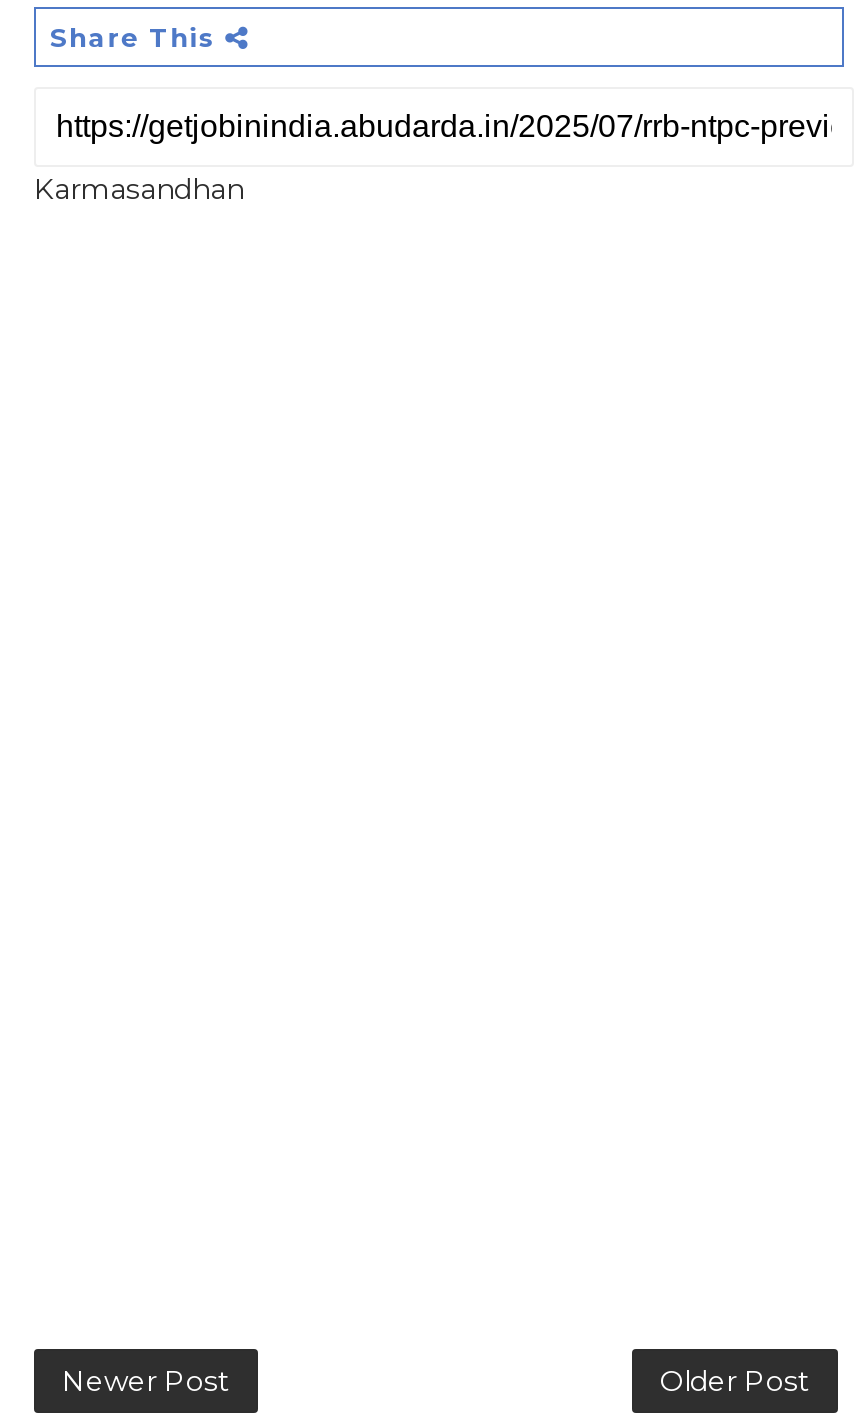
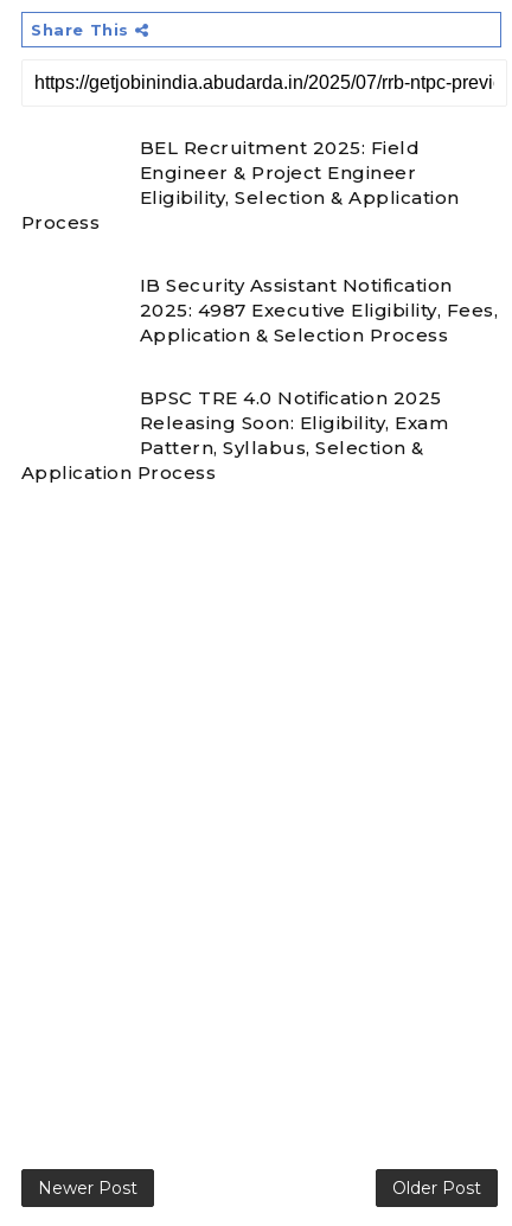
[34,171,244,207] Karmasandhan -> [21,136,498,483] BEL Recruitment 2025: Field | Engineer & Project Engineer | Eligibility, Selection & Application | Process | IB Security Assistant Notification | 2025: 4987 Executive Eligibility, Fees, | Application & Selection Process | BPSC TRE 4.0 Notification 2025 | Releasing Soon: Eligibility, Exam | Pattern, Syllabus, Selection & | Application Process

